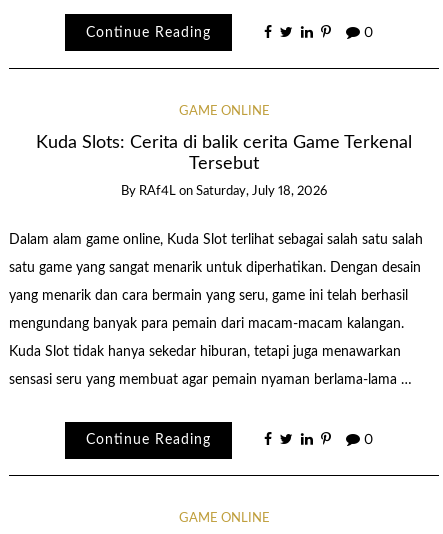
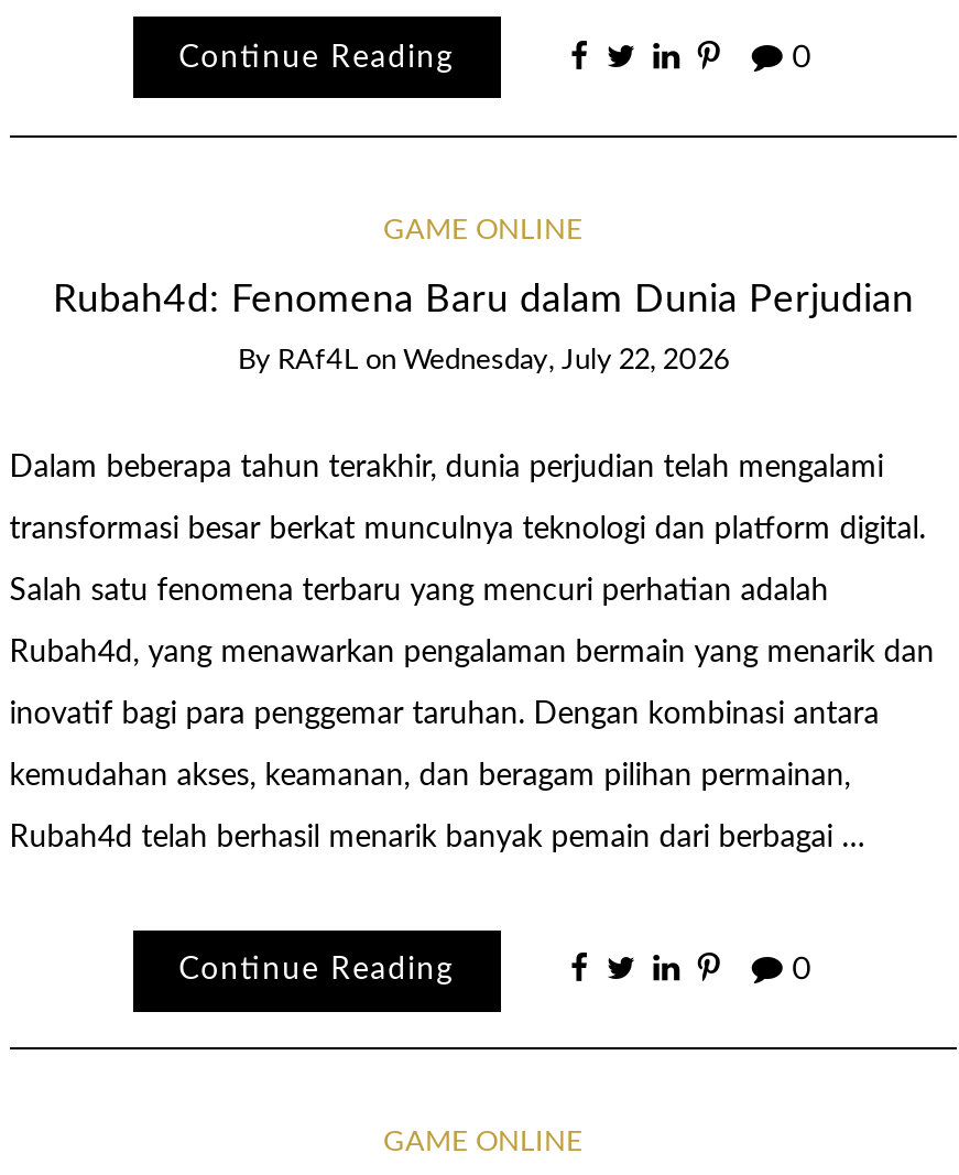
[9,134,423,387] Kuda Slots: Cerita di balik cerita Game Terkenal | Tersebut | By RAf4L on Saturday, July 18, 2026 | Dalam alam game online, Kuda Slot terlihat sebagai salah satu salah | satu game yang sangat menarik untuk diperhatikan. Dengan desain | yang menarik dan cara bermain yang seru, game ini telah berhasil | mengundang banyak para pemain dari macam-macam kalangan. | Kuda Slot tidak hanya sekedar hiburan, tetapi juga menawarkan | sensasi seru yang membuat agar pemain nyaman berlama-lama … -> [9,281,934,853] Rubah4d: Fenomena Baru dalam Dunia Perjudian | By RAf4L on Wednesday, July 22, 2026 | Dalam beberapa tahun terakhir, dunia perjudian telah mengalami | transformasi besar berkat munculnya teknologi dan platform digital. | Salah satu fenomena terbaru yang mencuri perhatian adalah | Rubah4d, yang menawarkan pengalaman bermain yang menarik dan | inovatif bagi para penggemar taruhan. Dengan kombinasi antara | kemudahan akses, keamanan, dan beragam pilihan permainan, | Rubah4d telah berhasil menarik banyak pemain dari berbagai …

